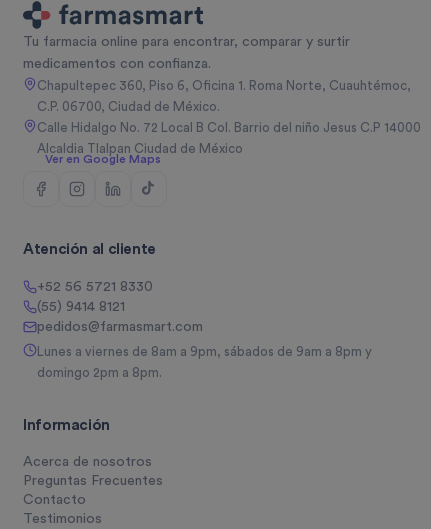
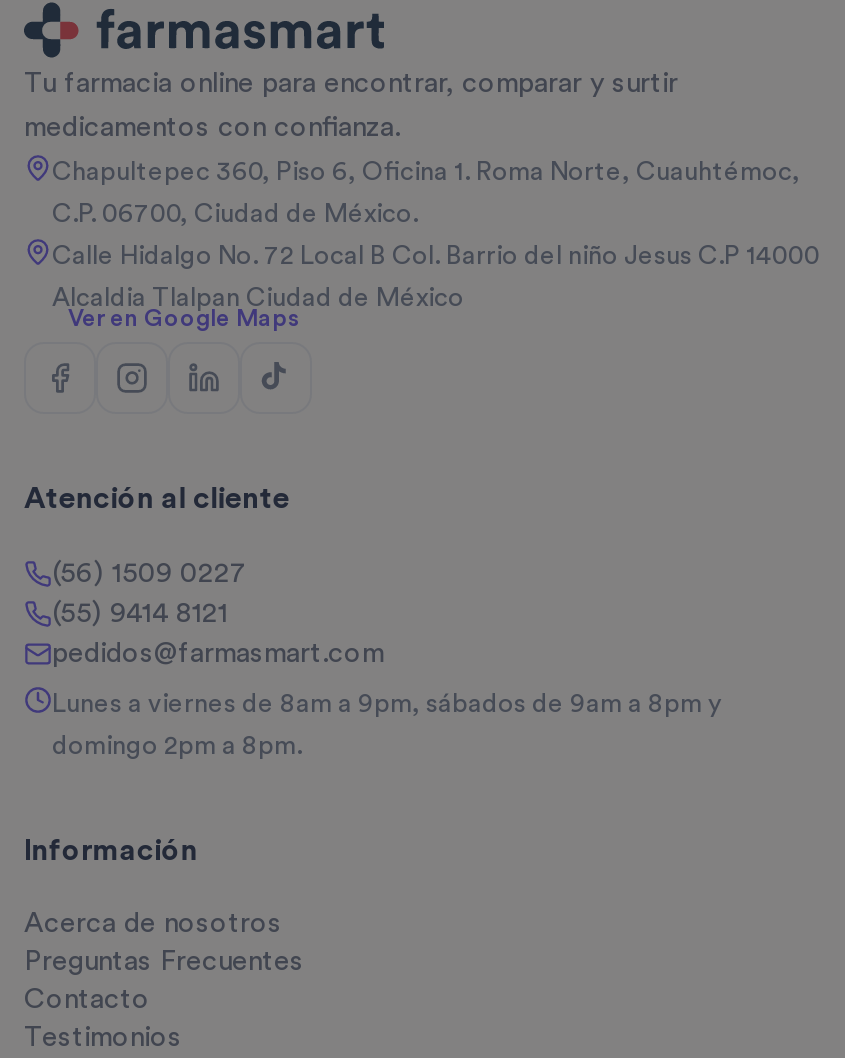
[37,280,153,294] +52 56 5721 8330 -> [52,559,248,587] (56) 1509 0227

